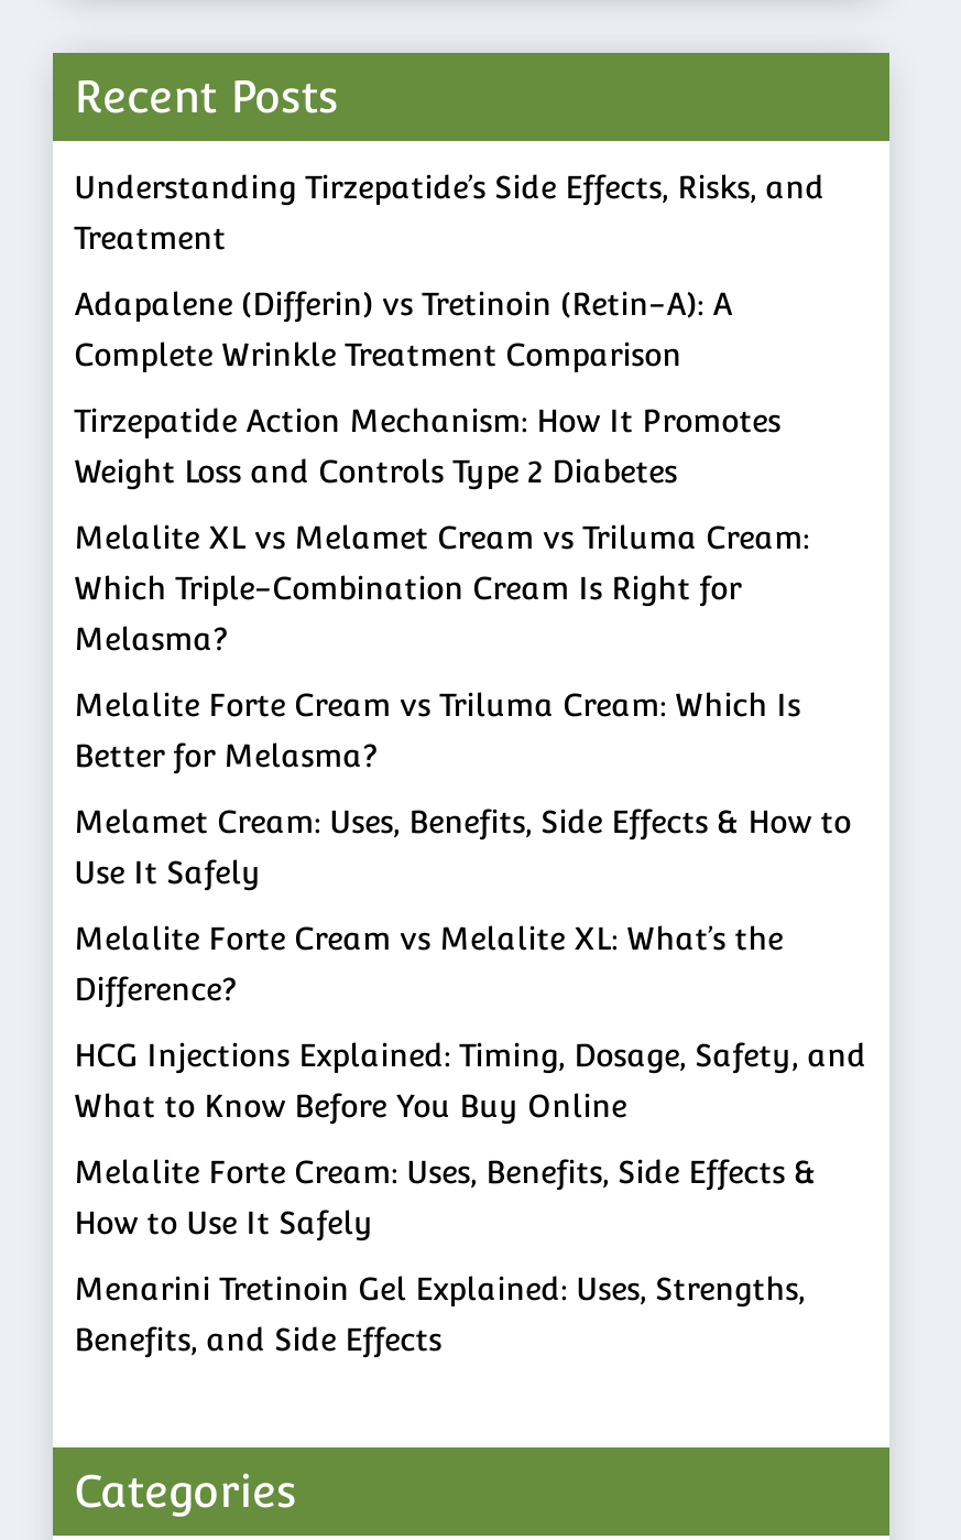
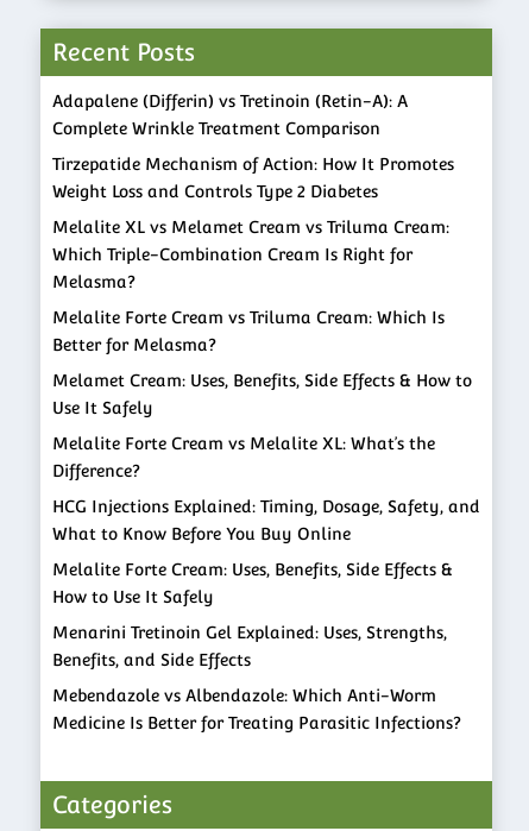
[74,170,825,256] Understanding Tirzepatide’s Side Effects, Risks, and | Treatment -> none
moved [74,286,732,372] -> [52,92,407,138]: Adapalene (Differin) vs Tretinoin (Retin-A): A | Complete Wrinkle Treatment Comparison
[74,403,781,438] Tirzepatide Action Mechanism: How It Promotes -> [52,155,454,174] Tirzepatide Mechanism of Action: How It Promotes
moved [74,454,867,1357] -> [52,182,480,669]: Weight Loss and Controls Type 2 Diabetes | Melalite XL vs Melamet Cream vs Triluma Cream: | Which Triple-Combination Cream Is Right for | ... | Menarini Tretinoin Gel Explained: Uses, Strengths, | Benefits, and Side Effects
none -> [52,686,461,732] Mebendazole vs Albendazole: Which Anti-Worm | Medicine Is Better for Treating Parasitic Infections?

